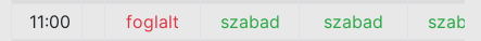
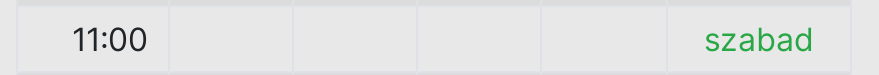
[126,11,383,32] foglalt | szabad | szabad -> none

